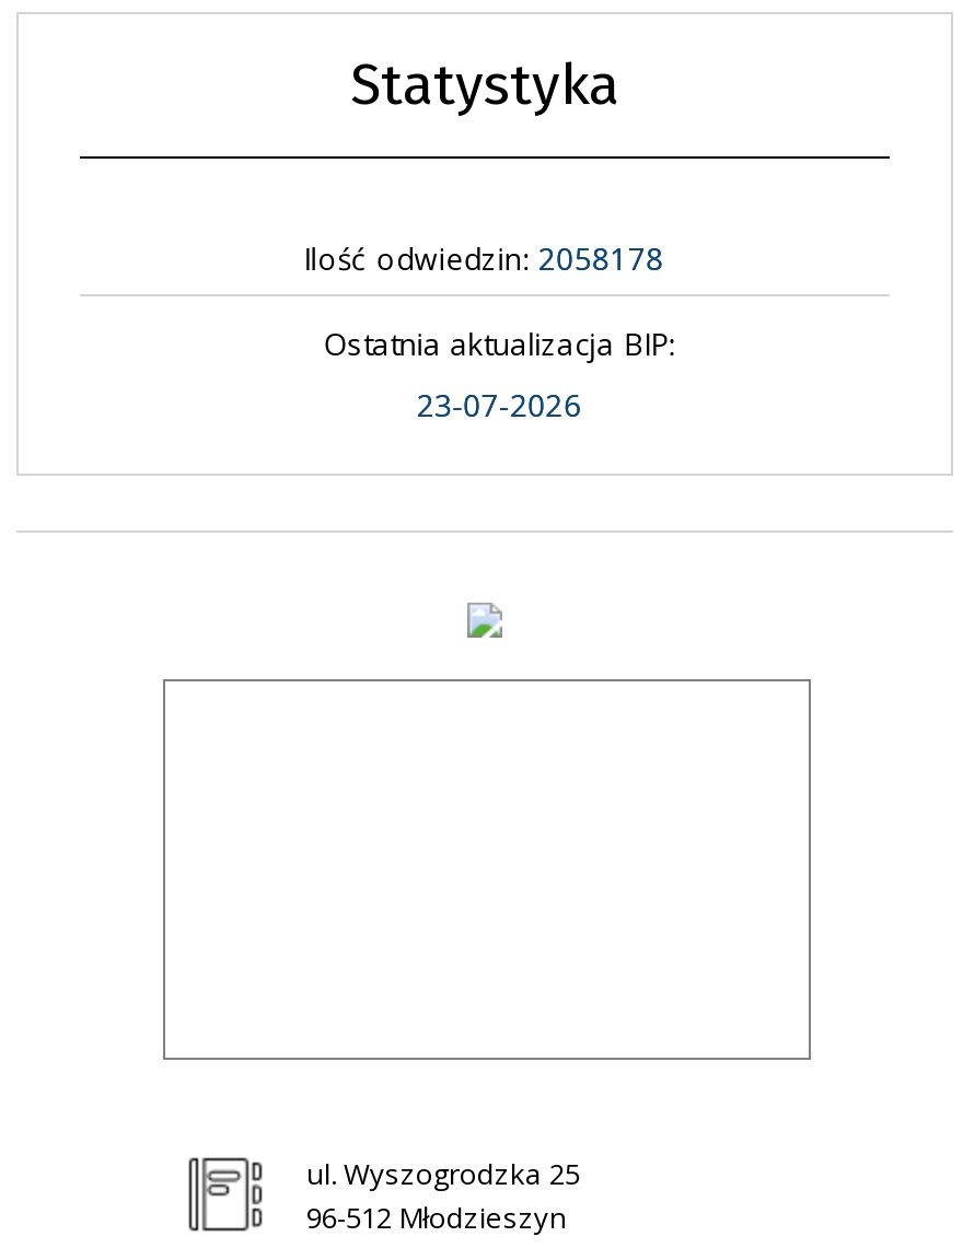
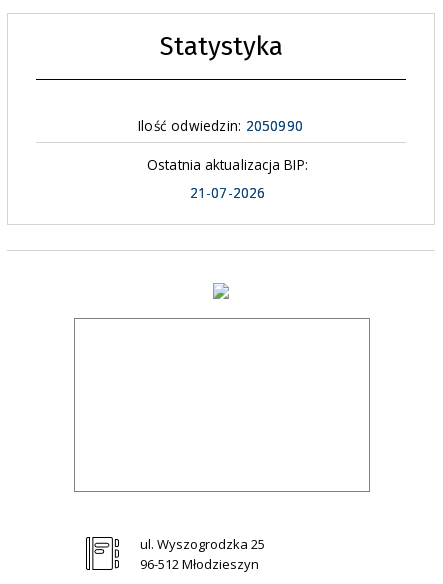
[303,238,664,280] Ilość odwiedzin: 2058178 -> [138,116,303,135] Ilość odwiedzin: 2050990
[417,385,581,426] 23-07-2026 -> [190,183,265,202] 21-07-2026

